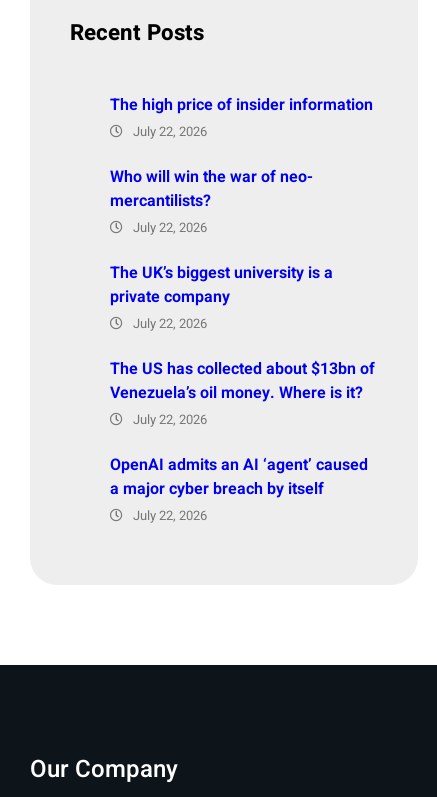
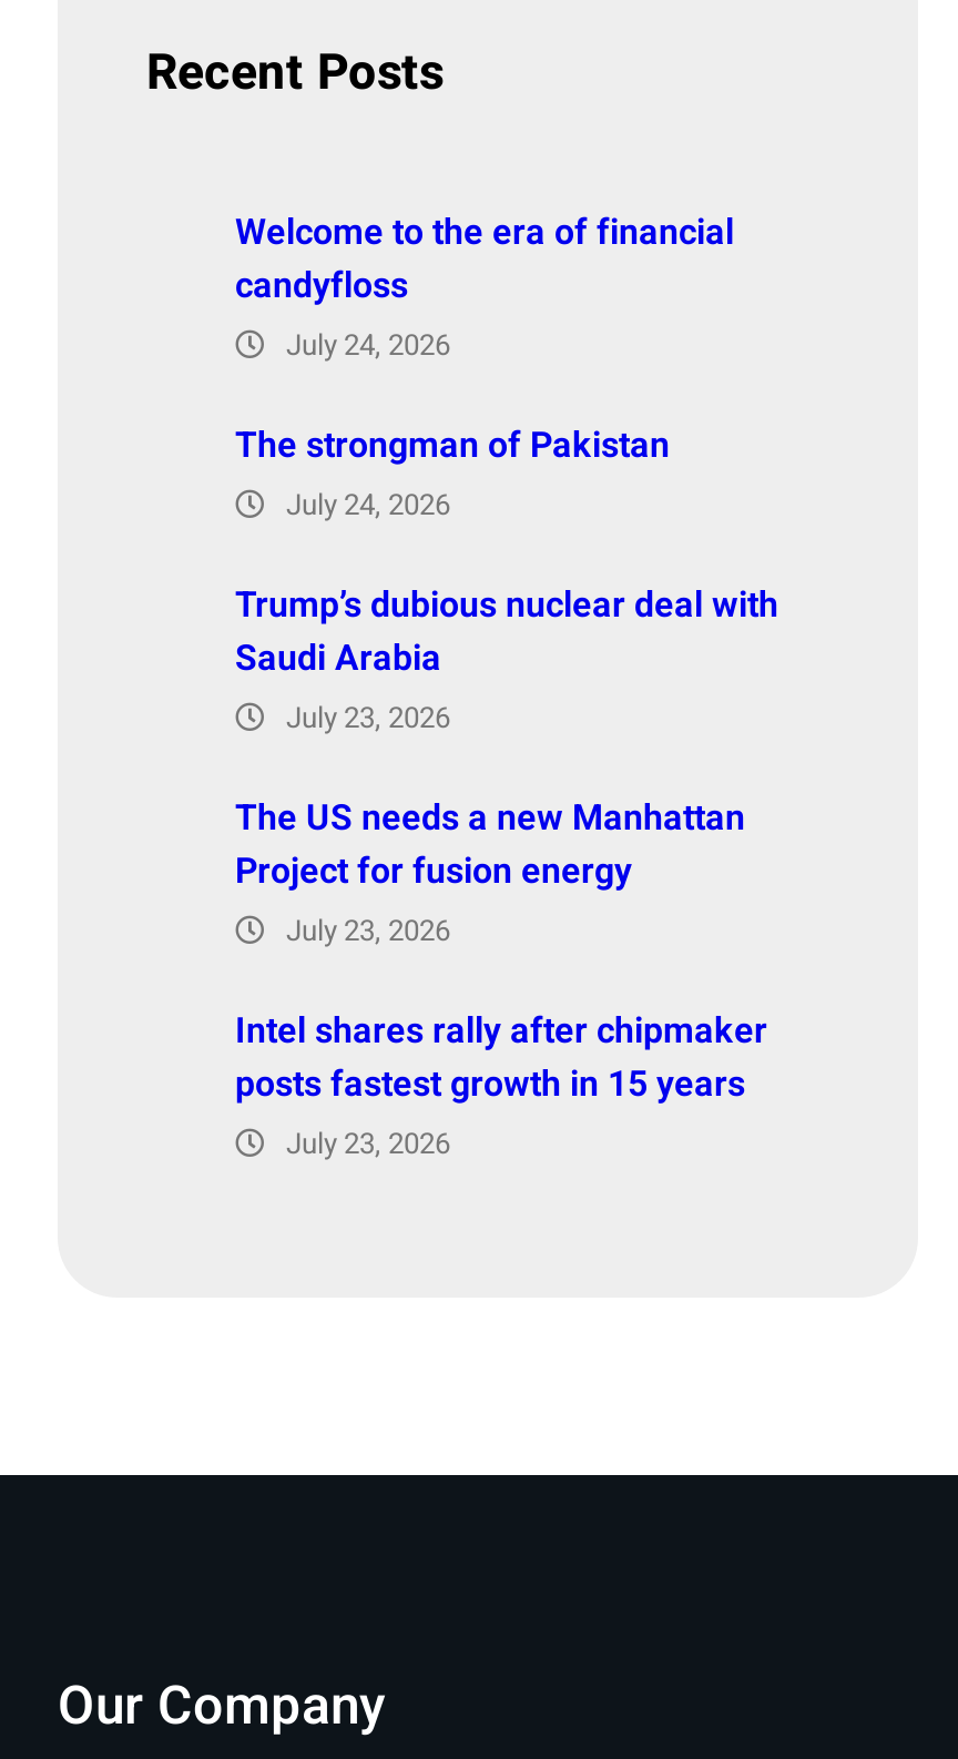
[110,93,373,141] The high price of insider information | July 22, 2026 -> [235,207,734,367] Welcome to the era of financial | candyfloss | July 24, 2026
[110,165,313,237] Who will win the war of neo- | mercantilists? | July 22, 2026 -> [235,420,670,527] The strongman of Pakistan | July 24, 2026
[110,261,333,333] The UK’s biggest university is a | private company | July 22, 2026 -> [235,580,778,740] Trump’s dubious nuclear deal with | Saudi Arabia | July 23, 2026
[110,357,375,429] The US has collected about $13bn of | Venezuela’s oil money. Where is it? | July 22, 2026 -> [235,793,745,953] The US needs a new Manhattan | Project for fusion energy | July 23, 2026
[110,453,368,525] OpenAI admits an AI ‘agent’ caused | a major cyber breach by itself | July 22, 2026 -> [235,1006,767,1166] Intel shares rally after chipmaker | posts fastest growth in 15 years | July 23, 2026

